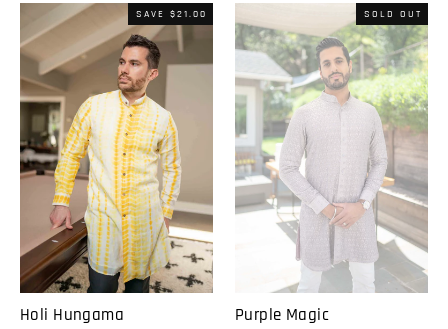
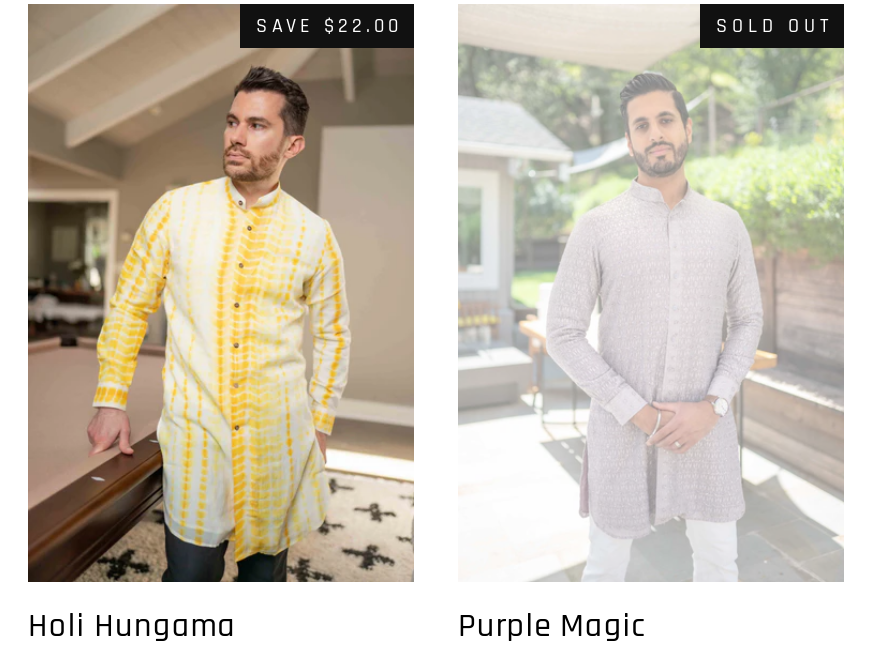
[136,8,207,20] SAVE $21.00 -> [256,14,402,38] SAVE $22.00

